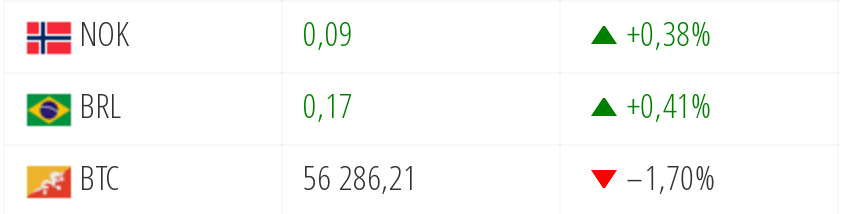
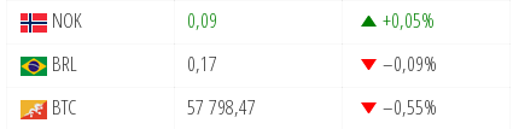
[627,11,713,57] +0,38% -> [382,7,434,34] +0,05%
[627,83,713,129] +0,41% -> [382,50,437,78] –0,09%
[303,155,417,201] 56 286,21 -> [187,93,256,121] 57 798,47
[627,155,717,201] –1,70% -> [382,93,437,121] –0,55%

